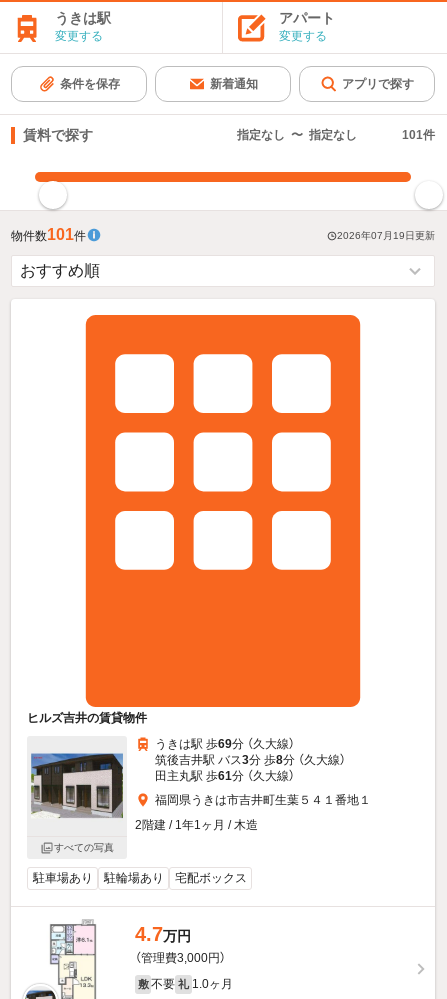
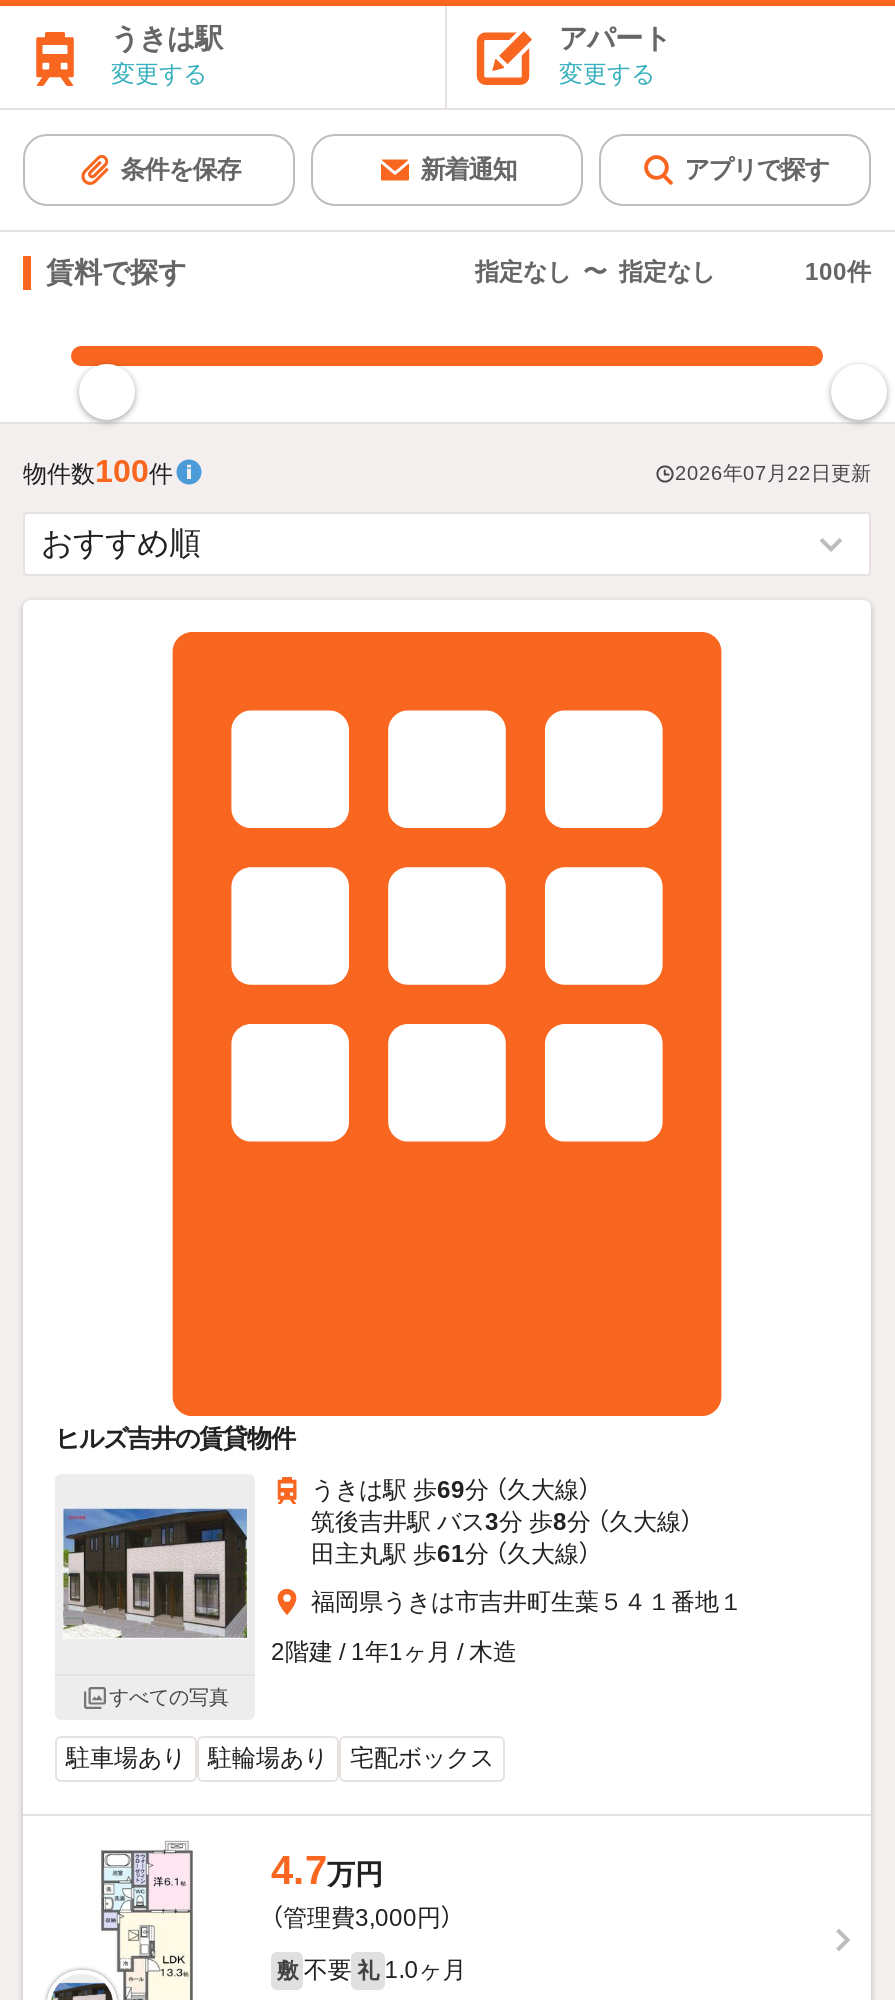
[402,128,435,142] 101件 -> [805,258,871,286] 100件
[11,226,86,243] 物件数101件 -> [23,454,173,488] 物件数100件
[337,230,435,241] 2026年07月19日更新 -> [675,463,871,485] 2026年07月22日更新

